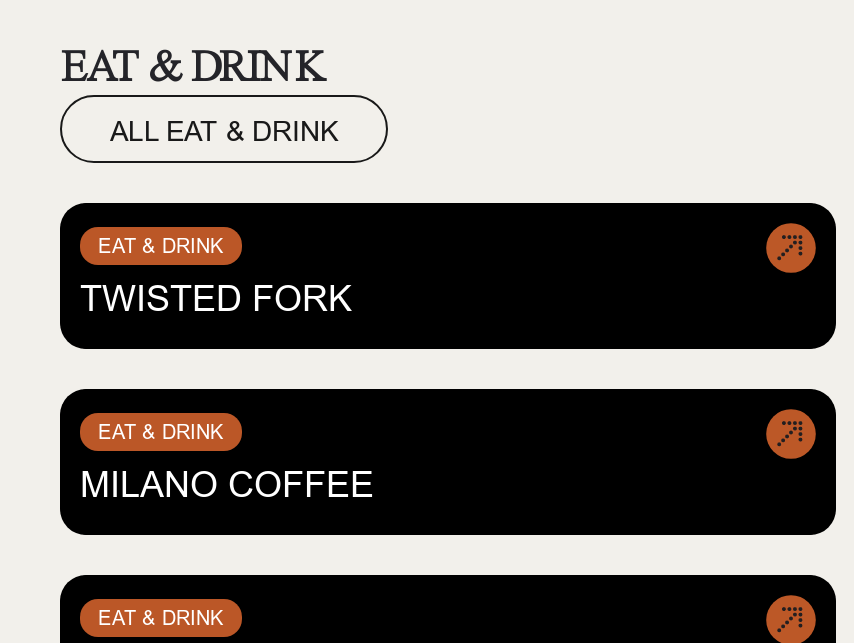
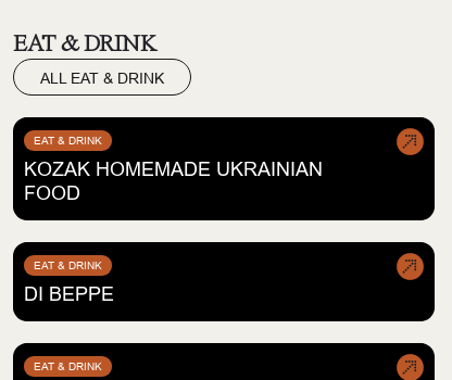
[80,277,352,319] TWISTED FORK -> [24,157,323,204] KOZAK HOMEMADE UKRAINIAN | FOOD
[80,463,374,505] MILANO COFFEE -> [24,282,114,305] DI BEPPE

